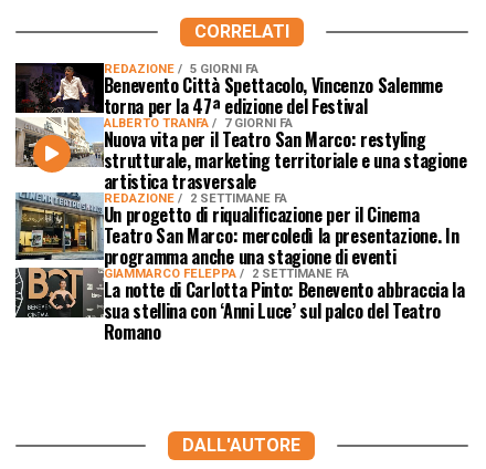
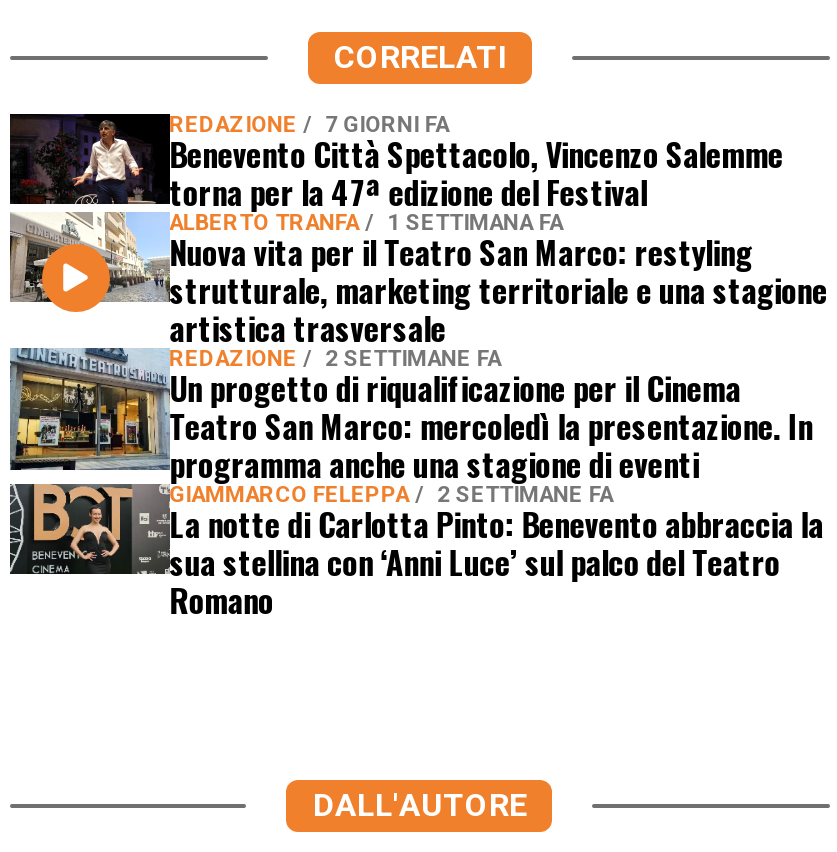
[103,62,258,76] REDAZIONE 5 GIORNI FA -> [169,112,449,138] REDAZIONE 7 GIORNI FA
[103,116,292,131] ALBERTO TRANFA 7 GIORNI FA -> [169,210,563,236] ALBERTO TRANFA 1 SETTIMANA FA

